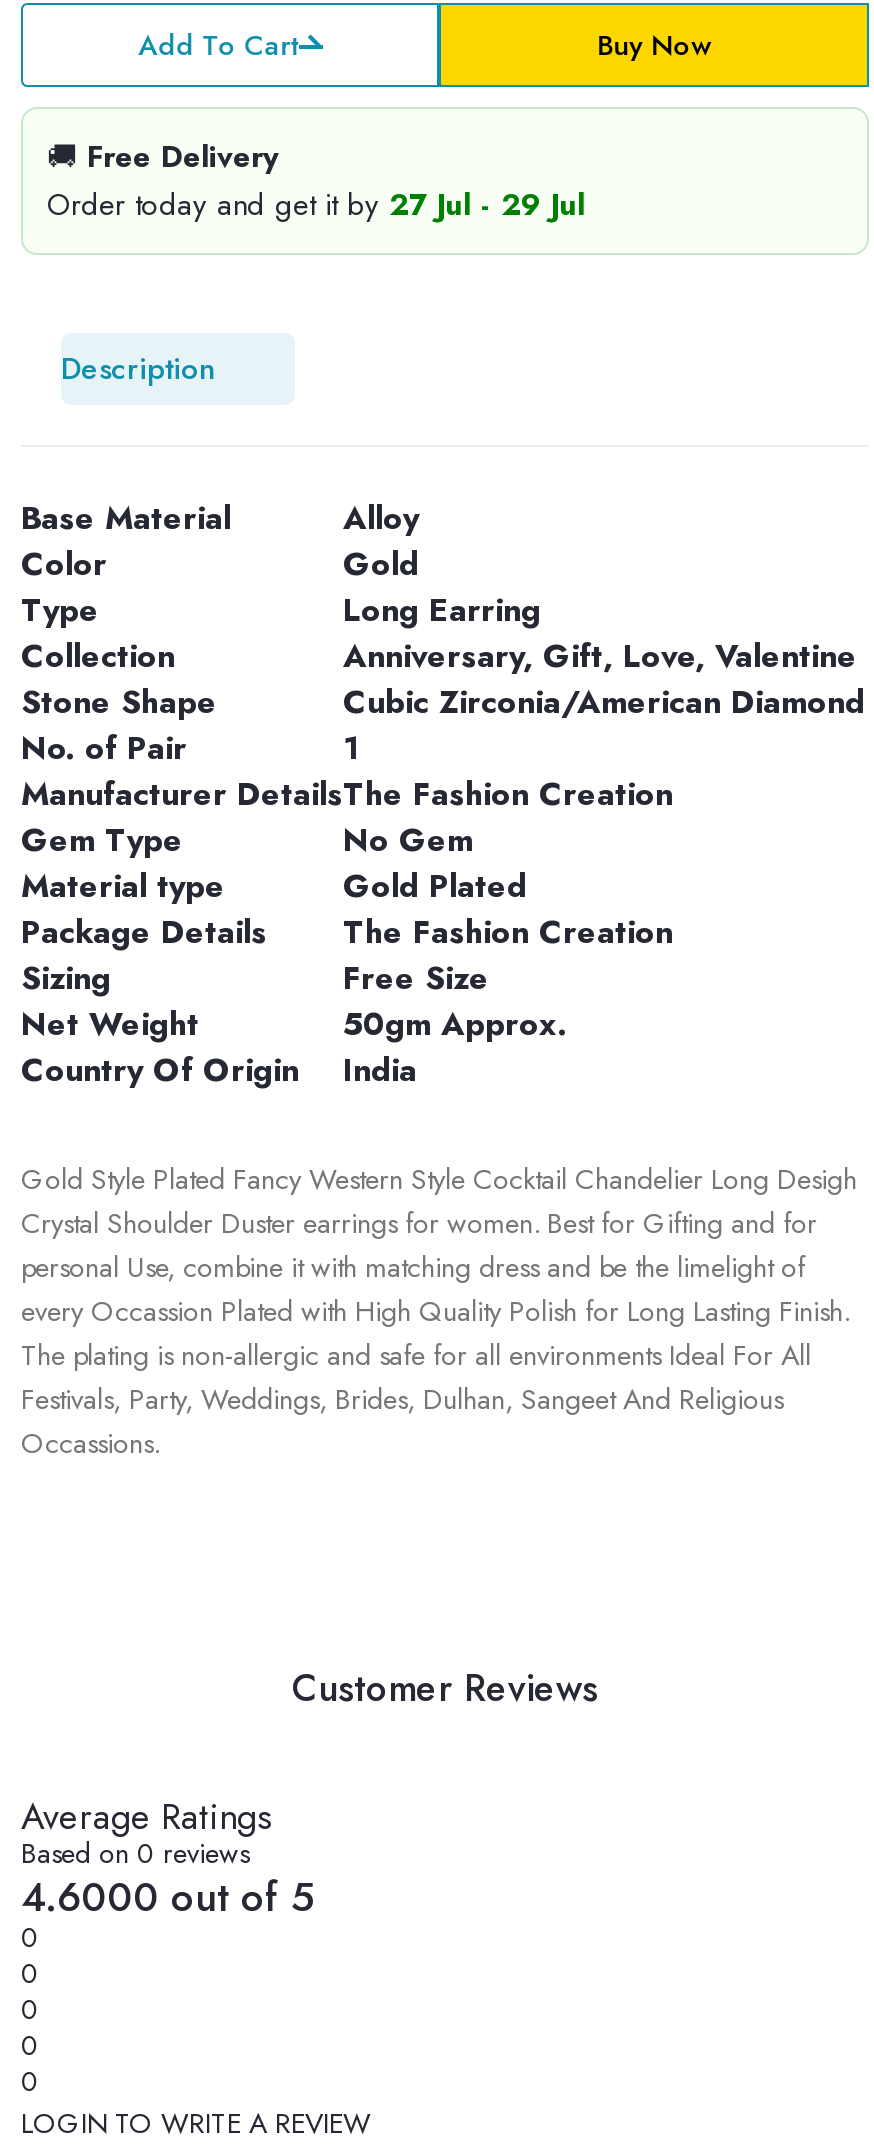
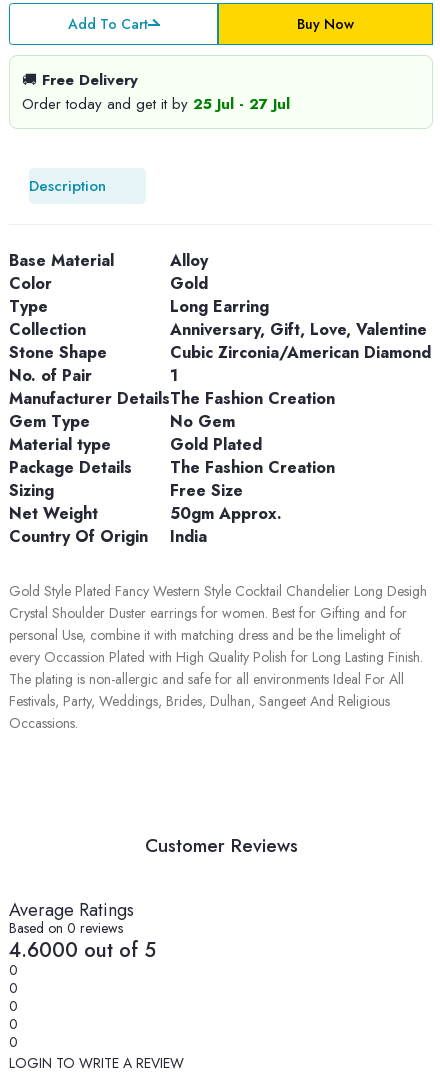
[47,183,585,227] Order today and get it by 27 Jul - 29 Jul -> [22,93,290,115] Order today and get it by 25 Jul - 27 Jul

